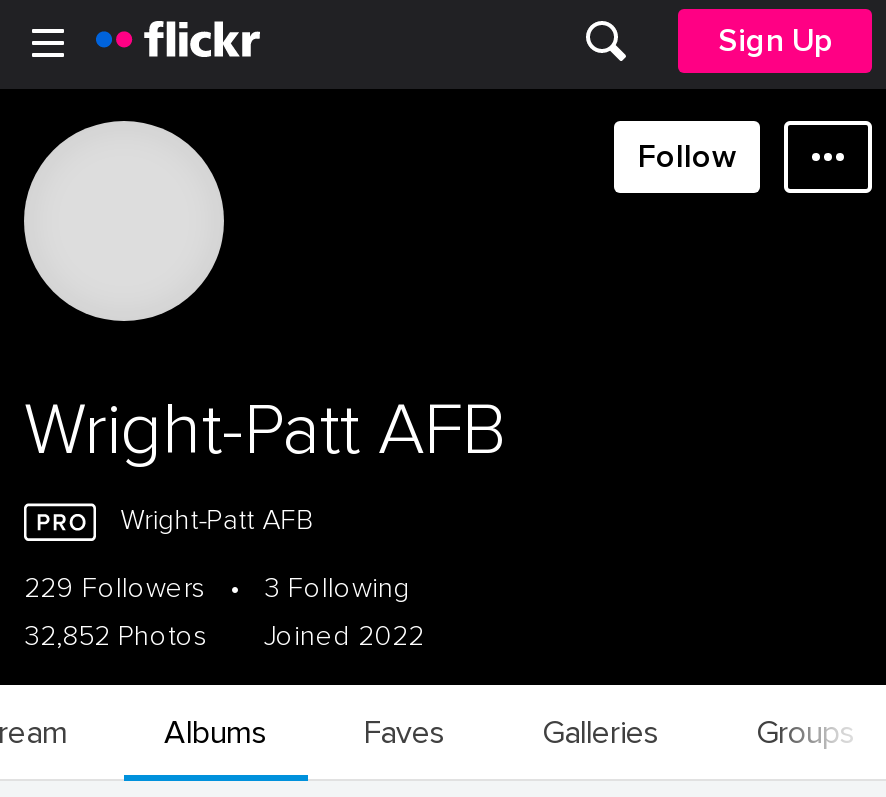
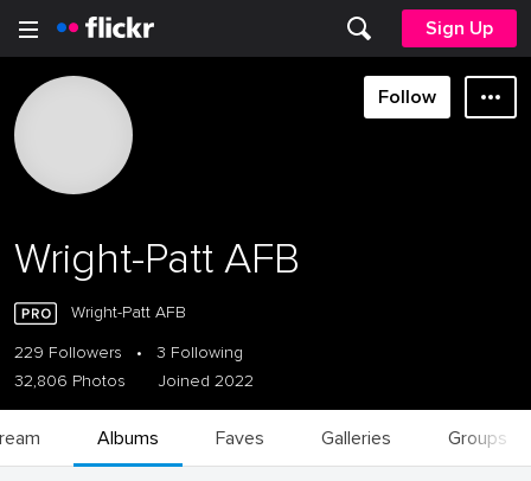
[24,619,424,653] 32,852 Photos Joined 2022 -> [14,371,254,391] 32,806 Photos Joined 2022

